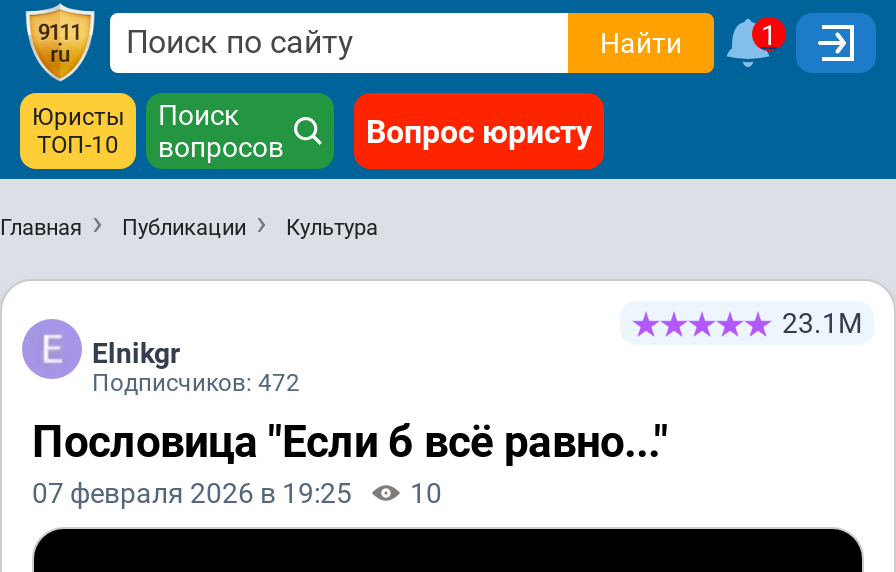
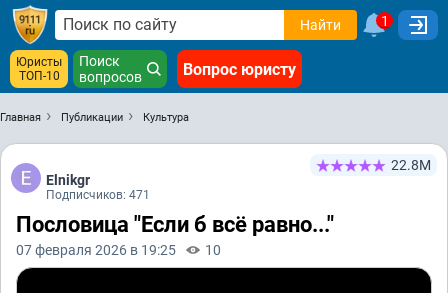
[782,307,862,339] 23.1М -> [391,157,431,173] 22.8М
[92,369,300,397] Подписчиков: 472 -> [46,188,150,202] Подписчиков: 471

